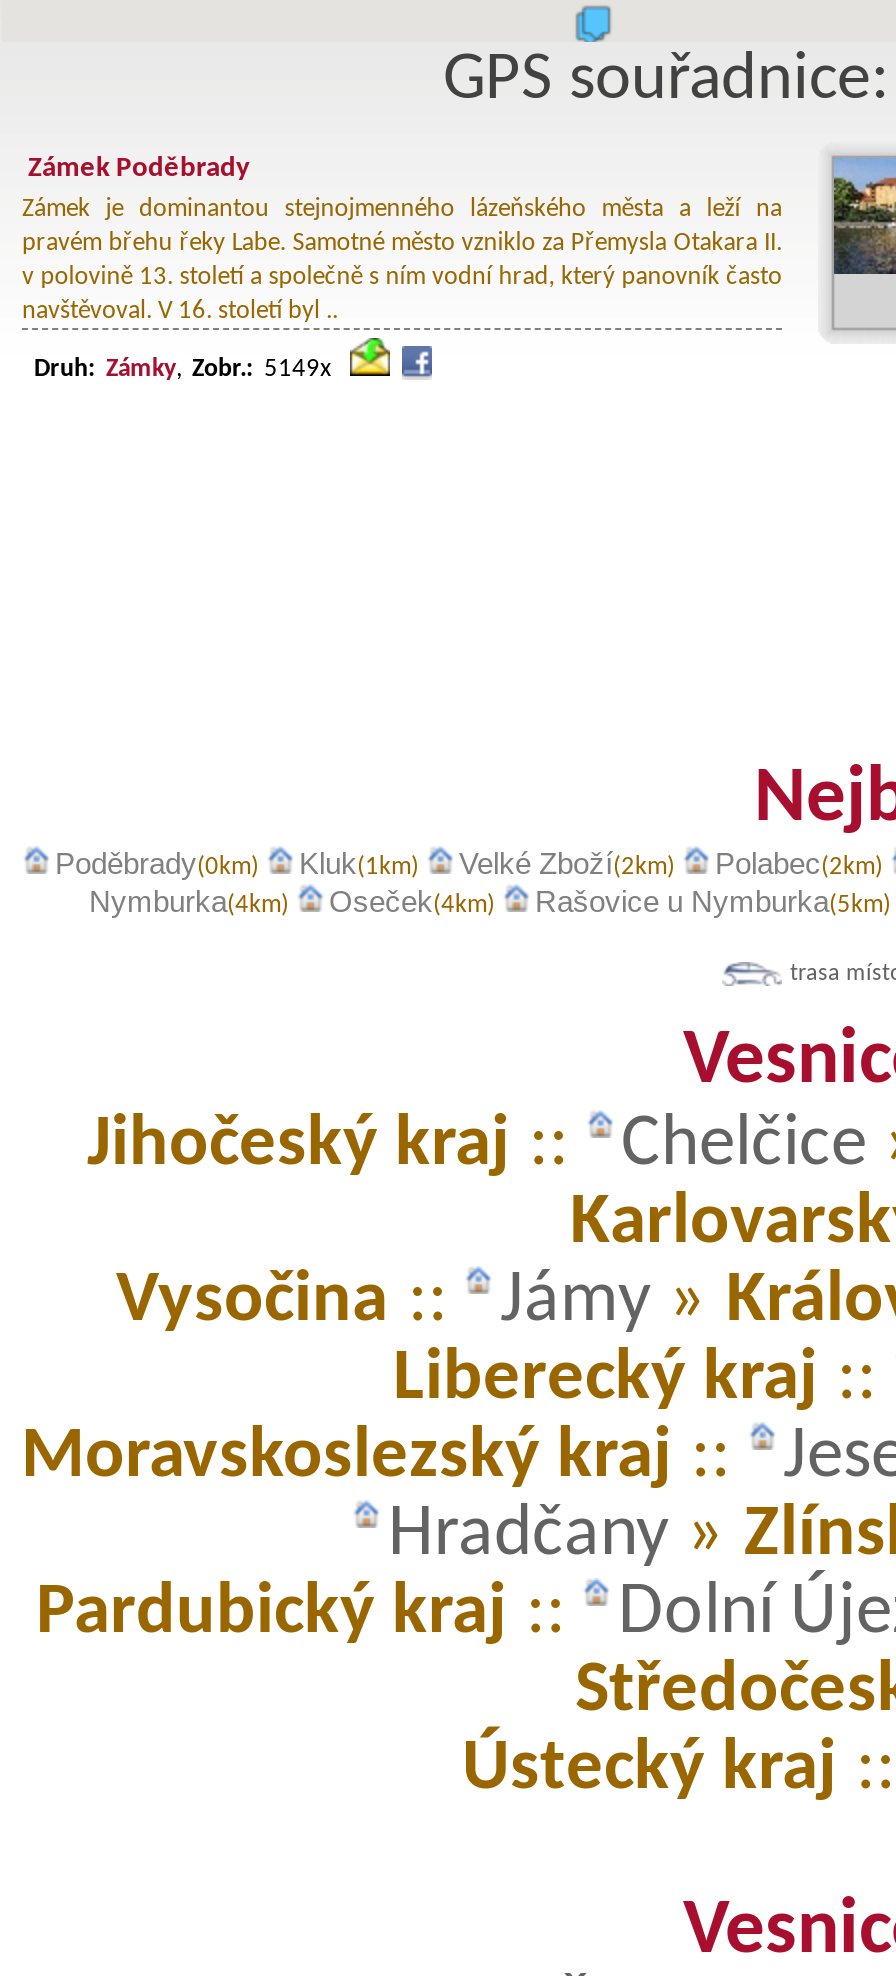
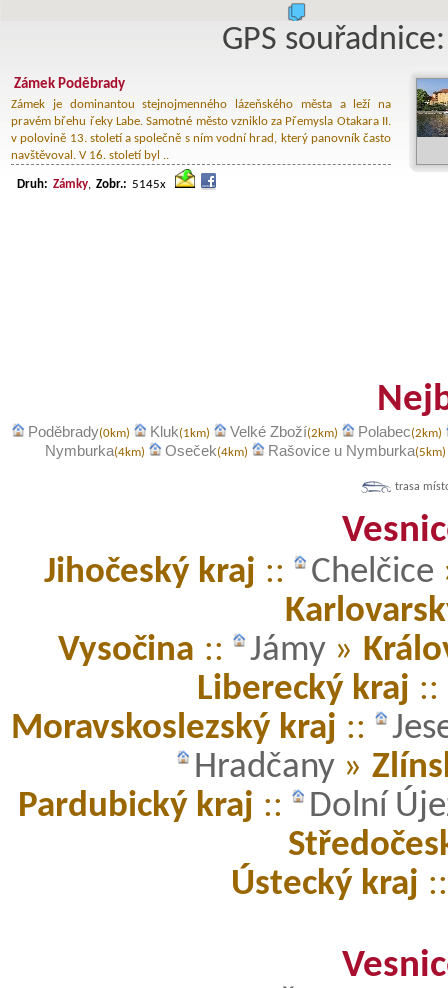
[34,355,344,381] Druh: Zámky, Zobr.: 5149x -> [17,177,172,190] Druh: Zámky, Zobr.: 5145x

